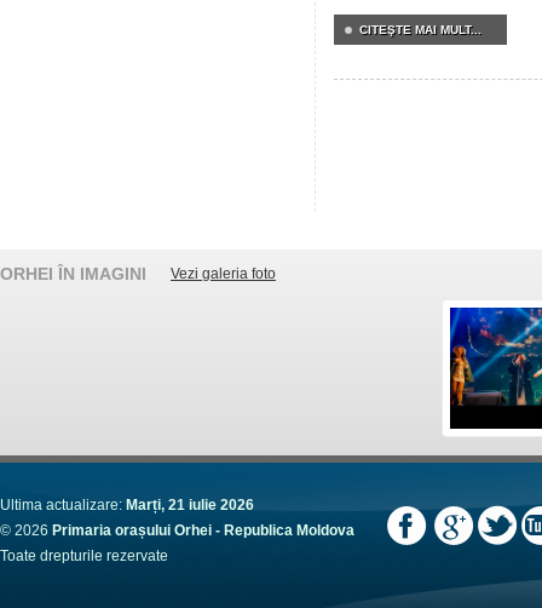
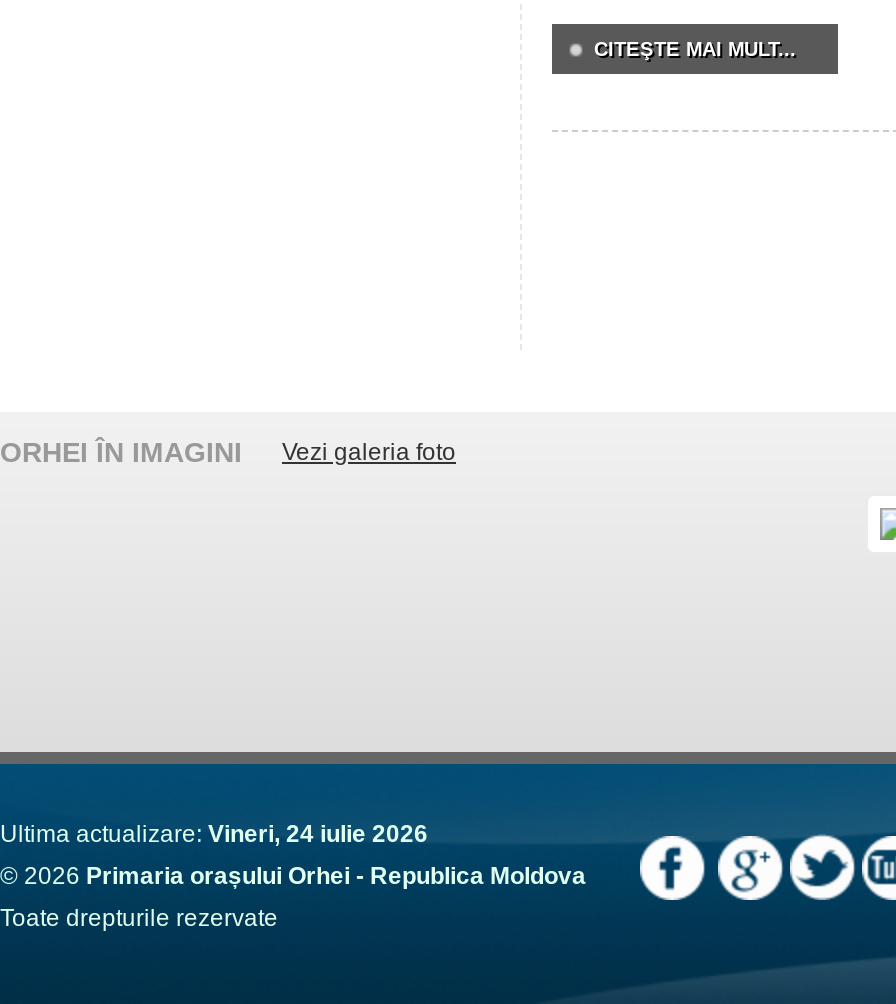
[444,306,538,435] [image] -> none
[0,497,254,514] Ultima actualizare: Marți, 21 iulie 2026 -> [0,820,428,848] Ultima actualizare: Vineri, 24 iulie 2026

